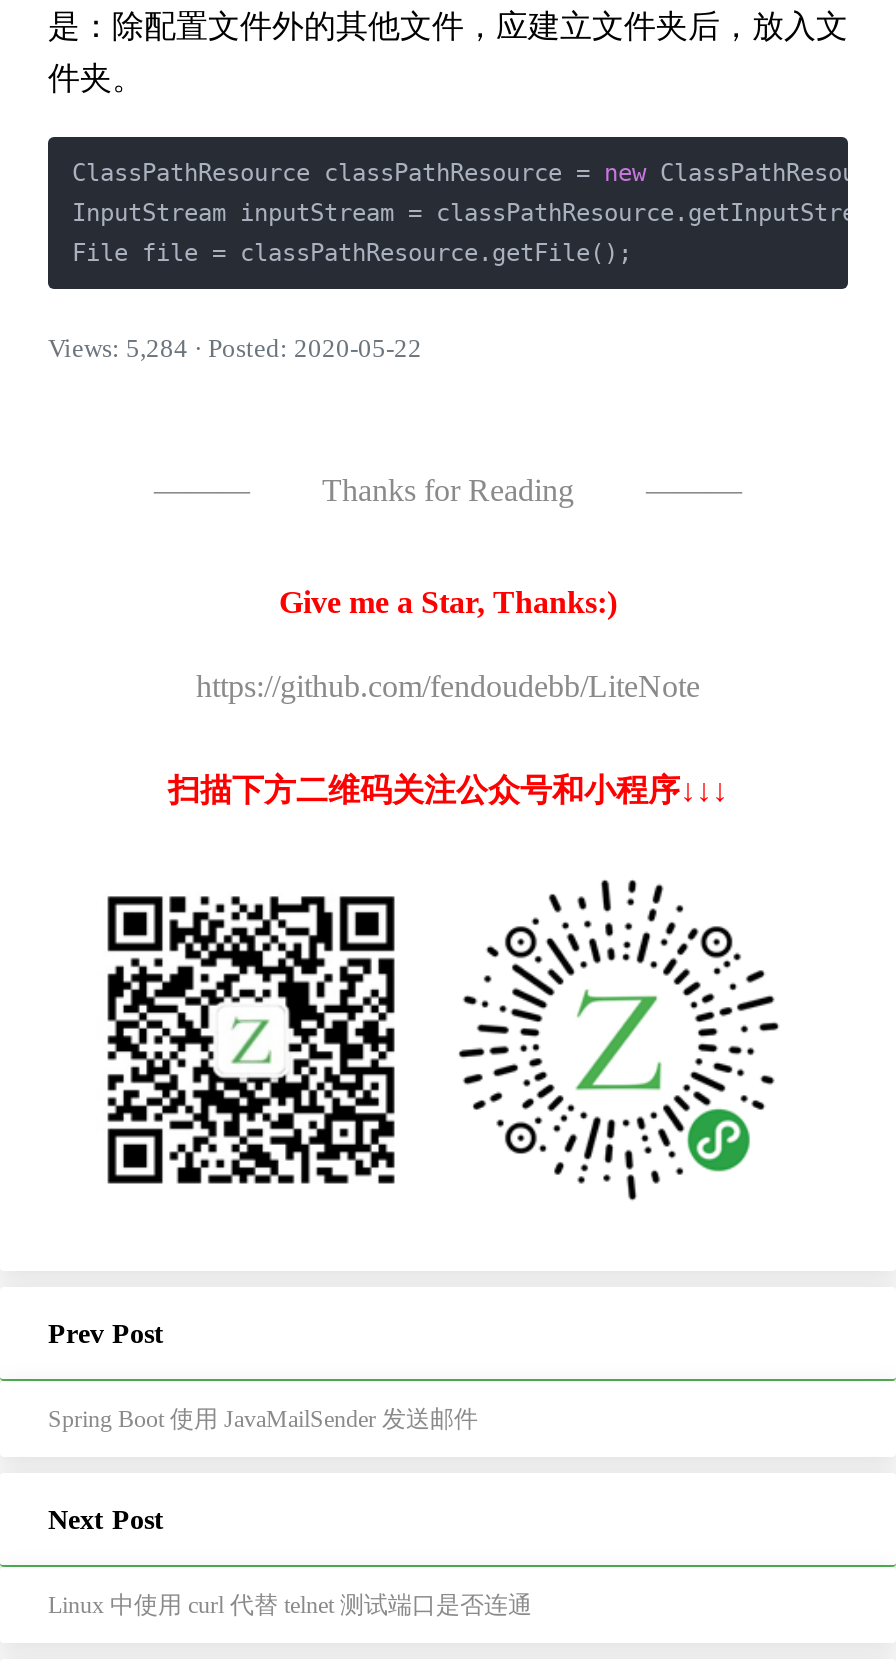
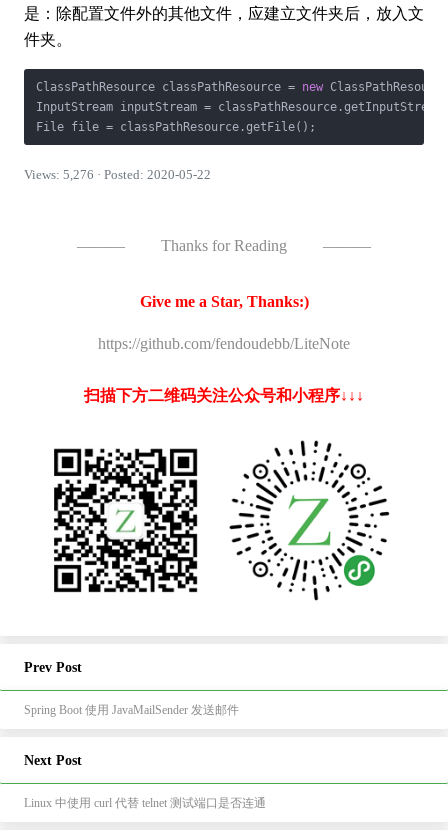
[48,335,422,363] Views: 5,284 · Posted: 2020-05-22 -> [24,168,211,182] Views: 5,276 · Posted: 2020-05-22

